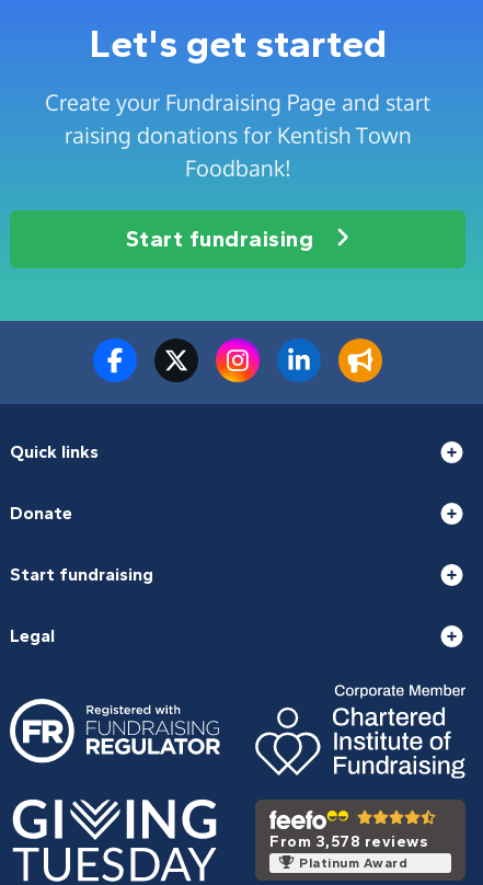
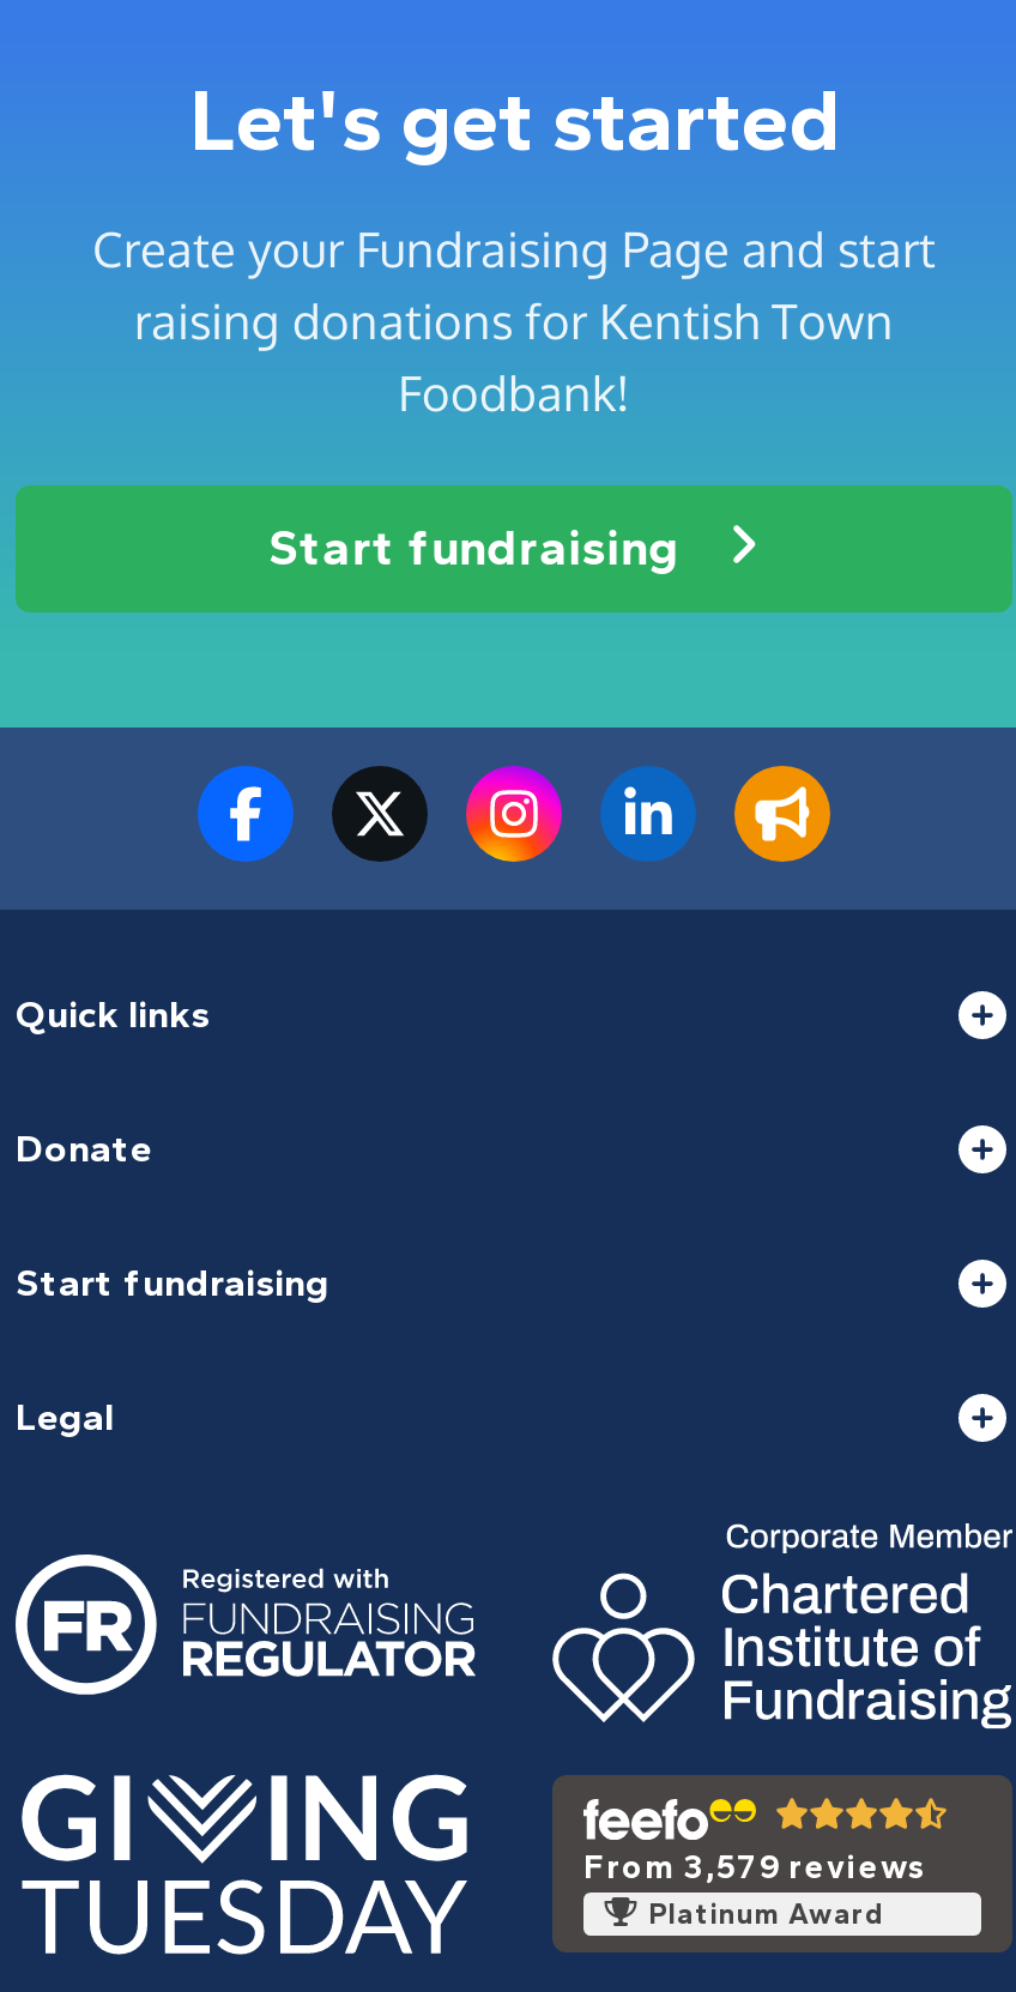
[269,832,427,851] From 3,578 reviews -> [583,1846,926,1887] From 3,579 reviews

